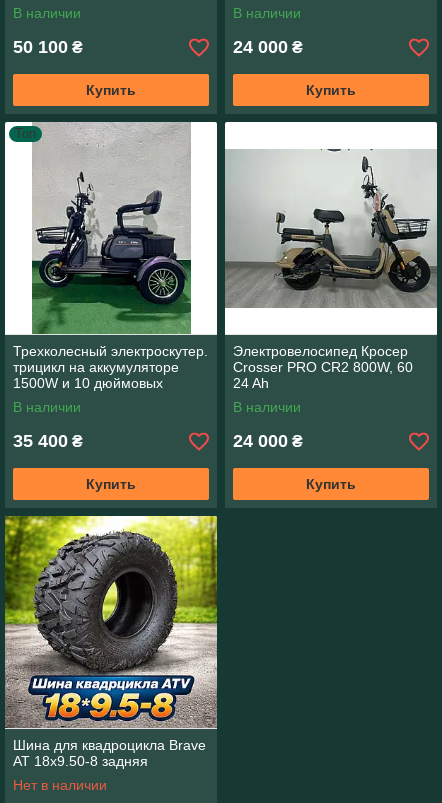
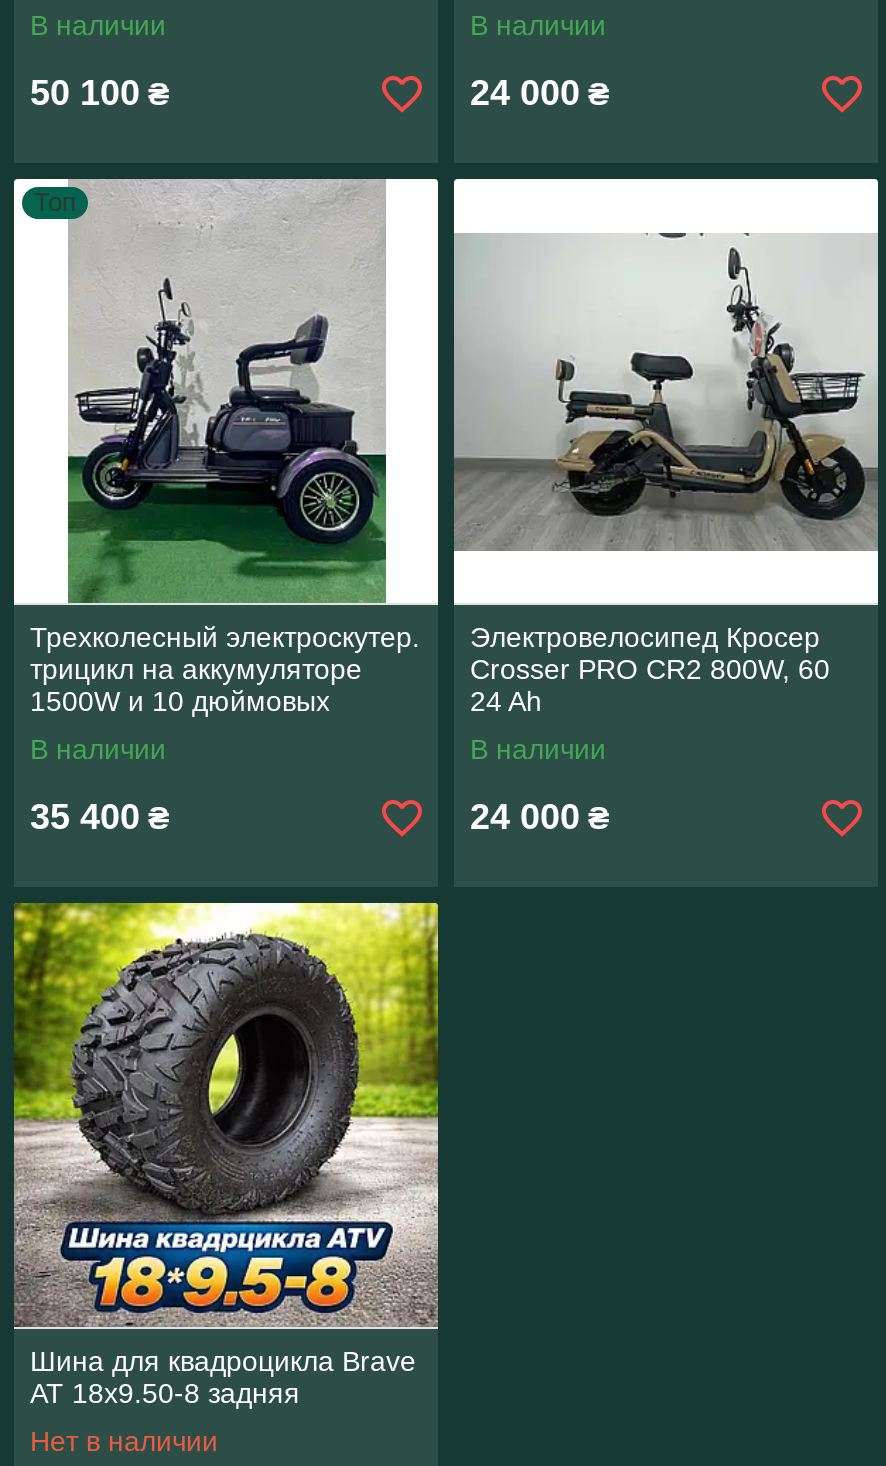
[86,82,136,98] Купить -> none
[306,82,356,98] Купить -> none
[86,476,136,492] Купить -> none
[306,476,356,492] Купить -> none

